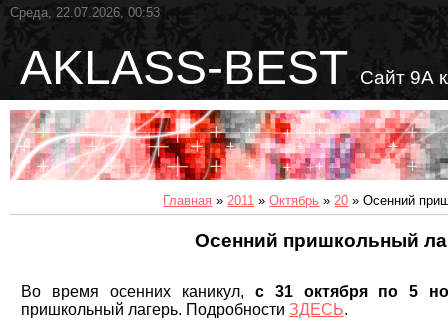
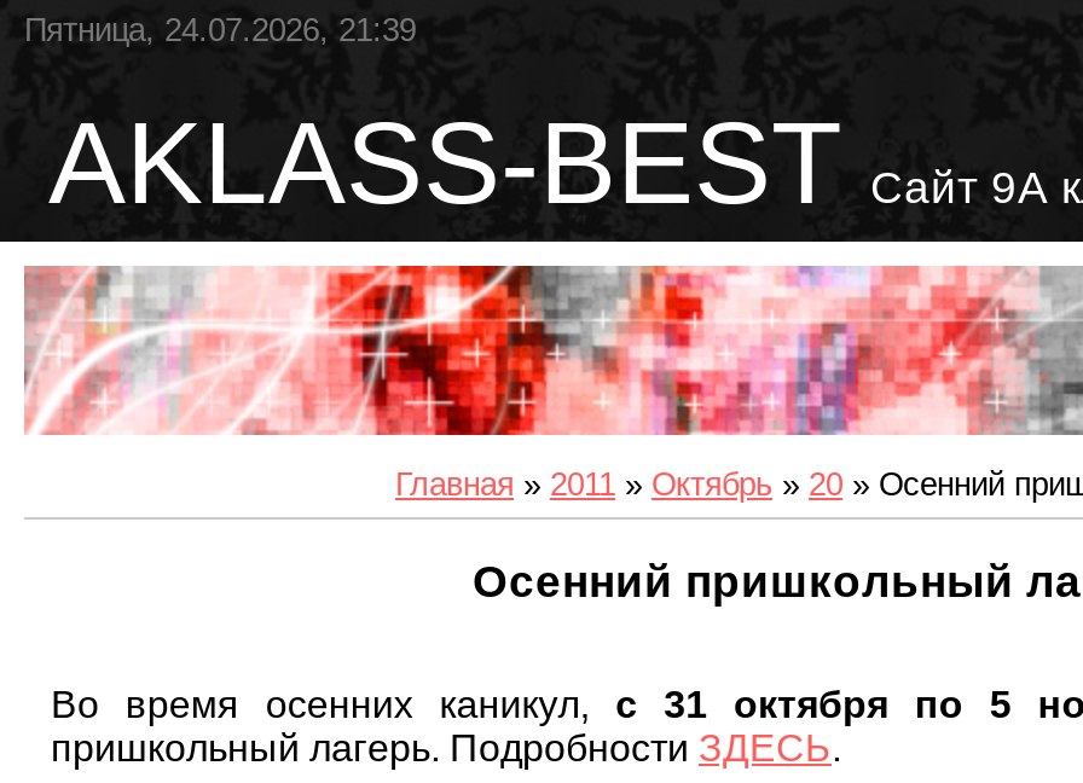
[10,5,160,20] Среда, 22.07.2026, 00:53 -> [24,12,416,48] Пятница, 24.07.2026, 21:39

